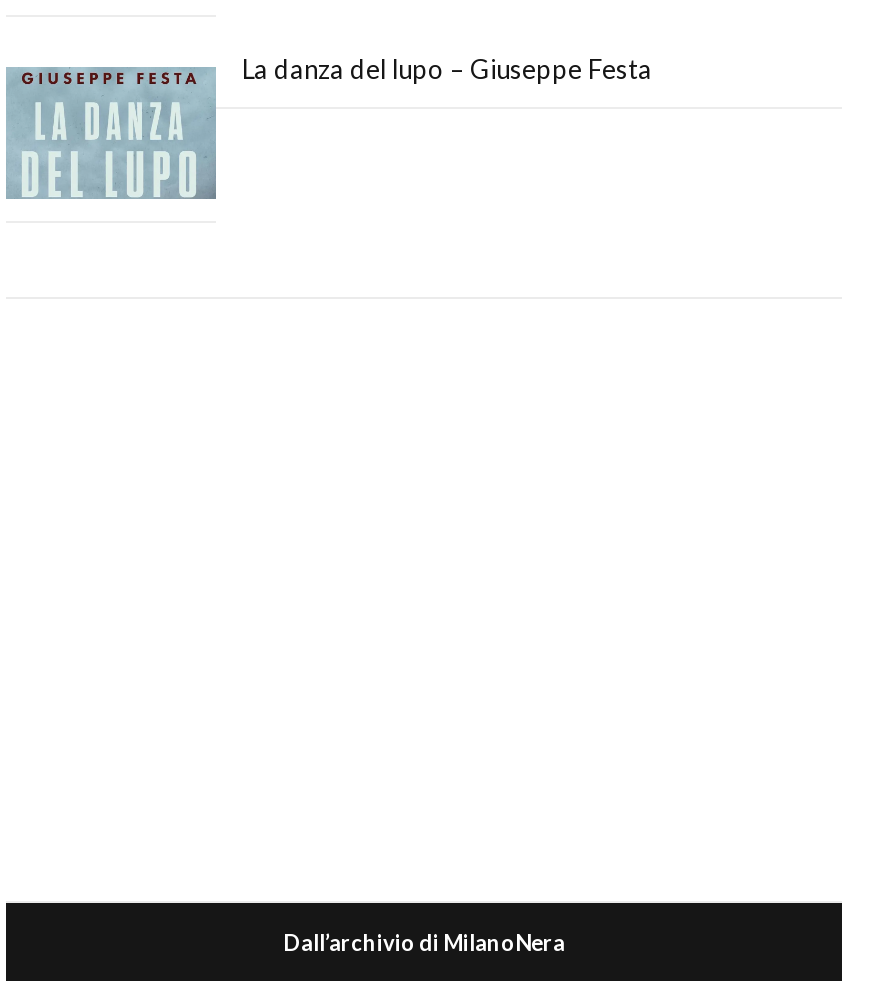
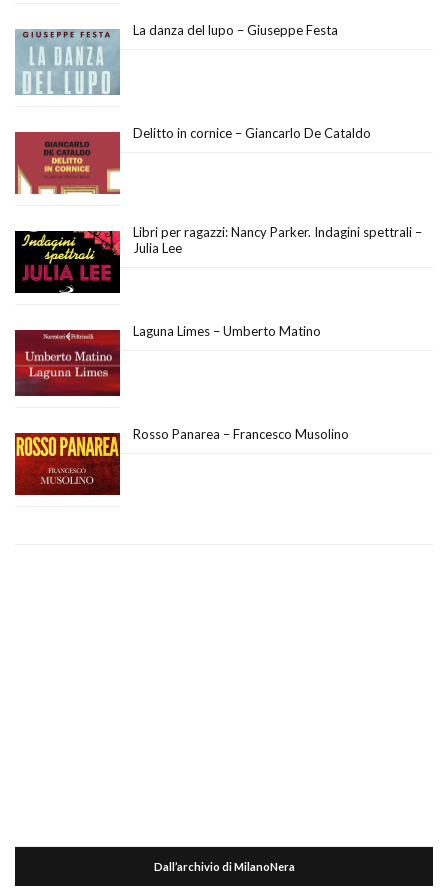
none -> [14,125,371,195] [image] | Delitto in cornice – Giancarlo De Cataldo
none -> [14,224,422,294] [image] | Libri per ragazzi: Nancy Parker. Indagini spettrali – | Julia Lee
none -> [14,323,321,397] [image] | Laguna Limes – Umberto Matino
none -> [14,426,349,496] [image] | Rosso Panarea – Francesco Musolino

